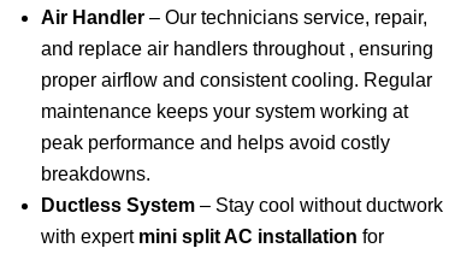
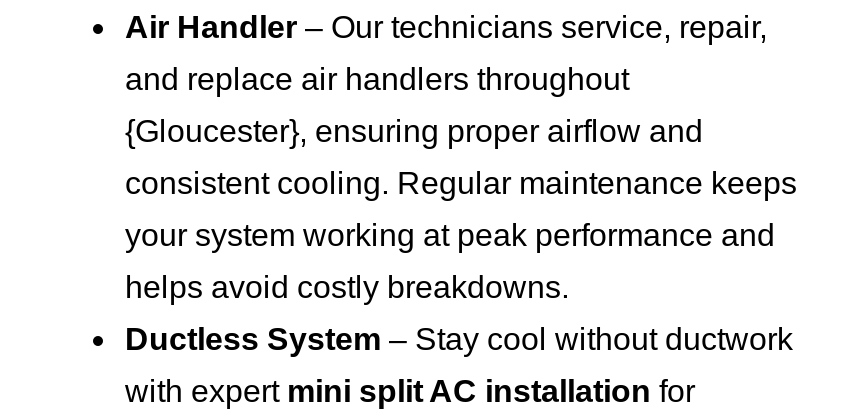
[41,38,433,59] and replace air handlers throughout , ensuring -> [125,61,629,95] and replace air handlers throughout
[41,69,432,90] proper airflow and consistent cooling. Regular -> [125,113,703,147] {Gloucester}, ensuring proper airflow and
[41,101,408,121] maintenance keeps your system working at -> [125,165,797,199] consistent cooling. Regular maintenance keeps
[41,132,390,152] peak performance and helps avoid costly -> [125,217,775,251] your system working at peak performance and
[41,163,150,184] breakdowns. -> [125,269,569,303] helps avoid costly breakdowns.

